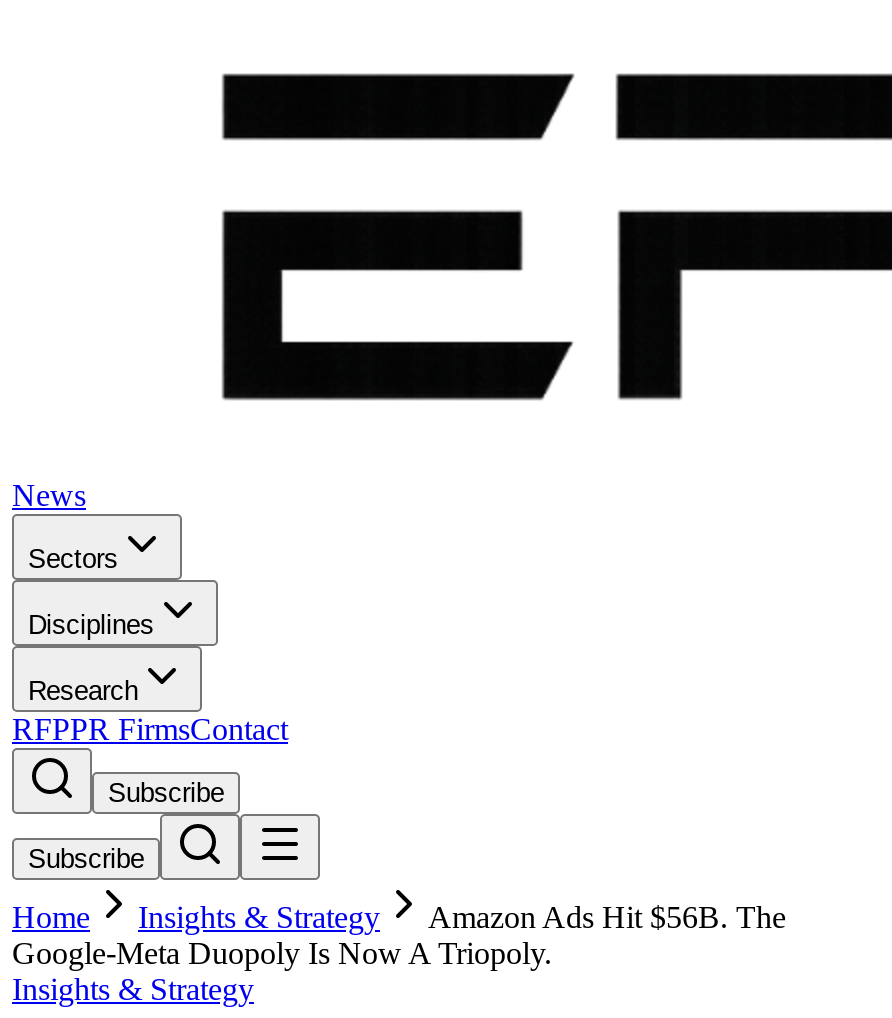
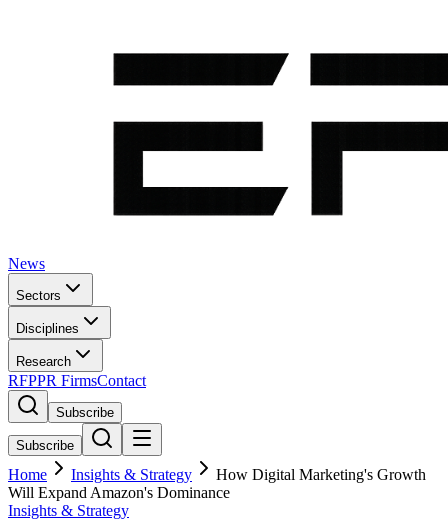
[12,900,786,970] Amazon Ads Hit $56B. The | Google-Meta Duopoly Is Now A Triopoly. -> [8,466,426,501] How Digital Marketing's Growth | Will Expand Amazon's Dominance

